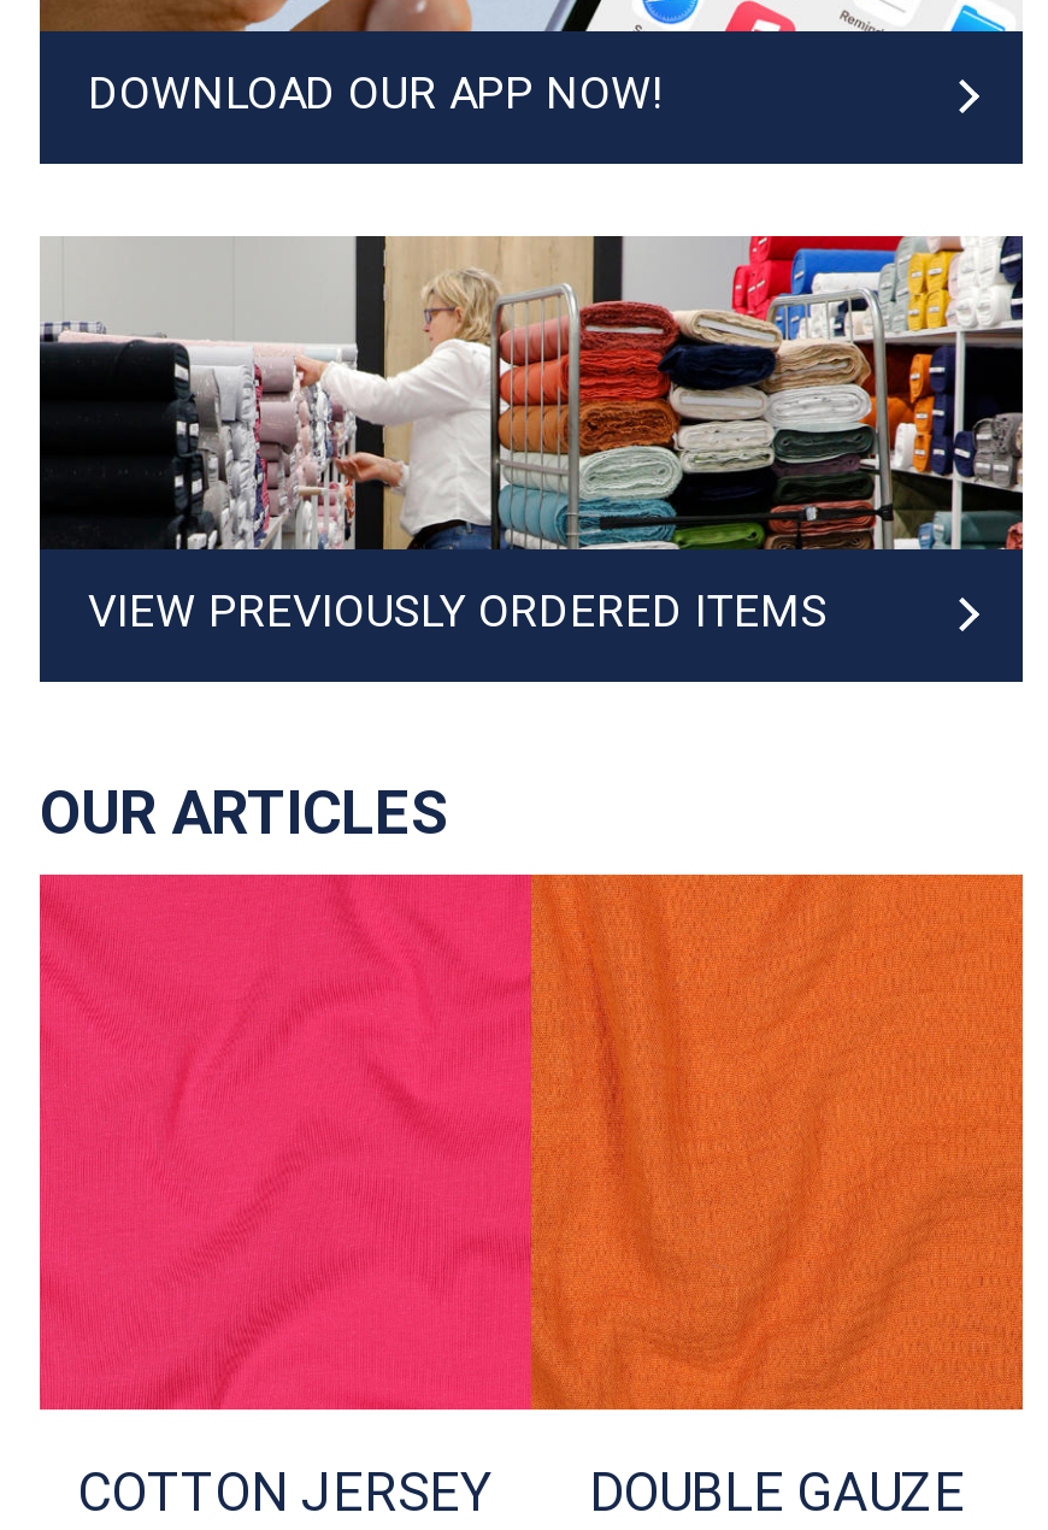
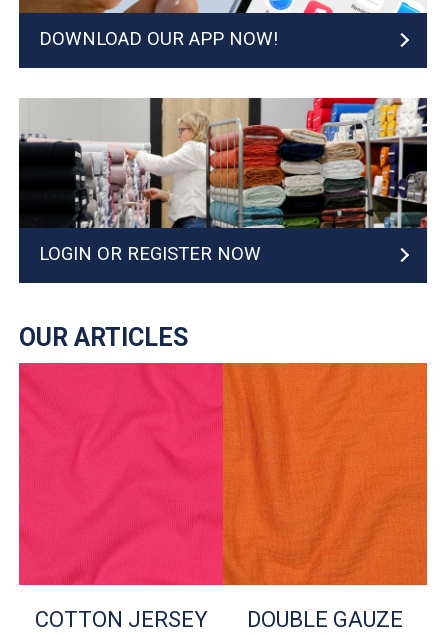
[88,585,828,638] VIEW PREVIOUSLY ORDERED ITEMS -> [39,243,261,265] LOGIN OR REGISTER NOW

